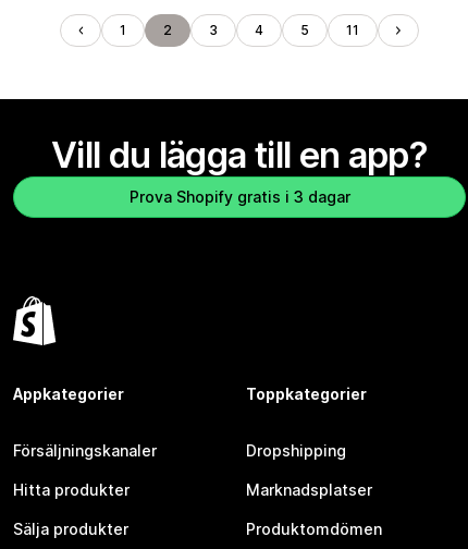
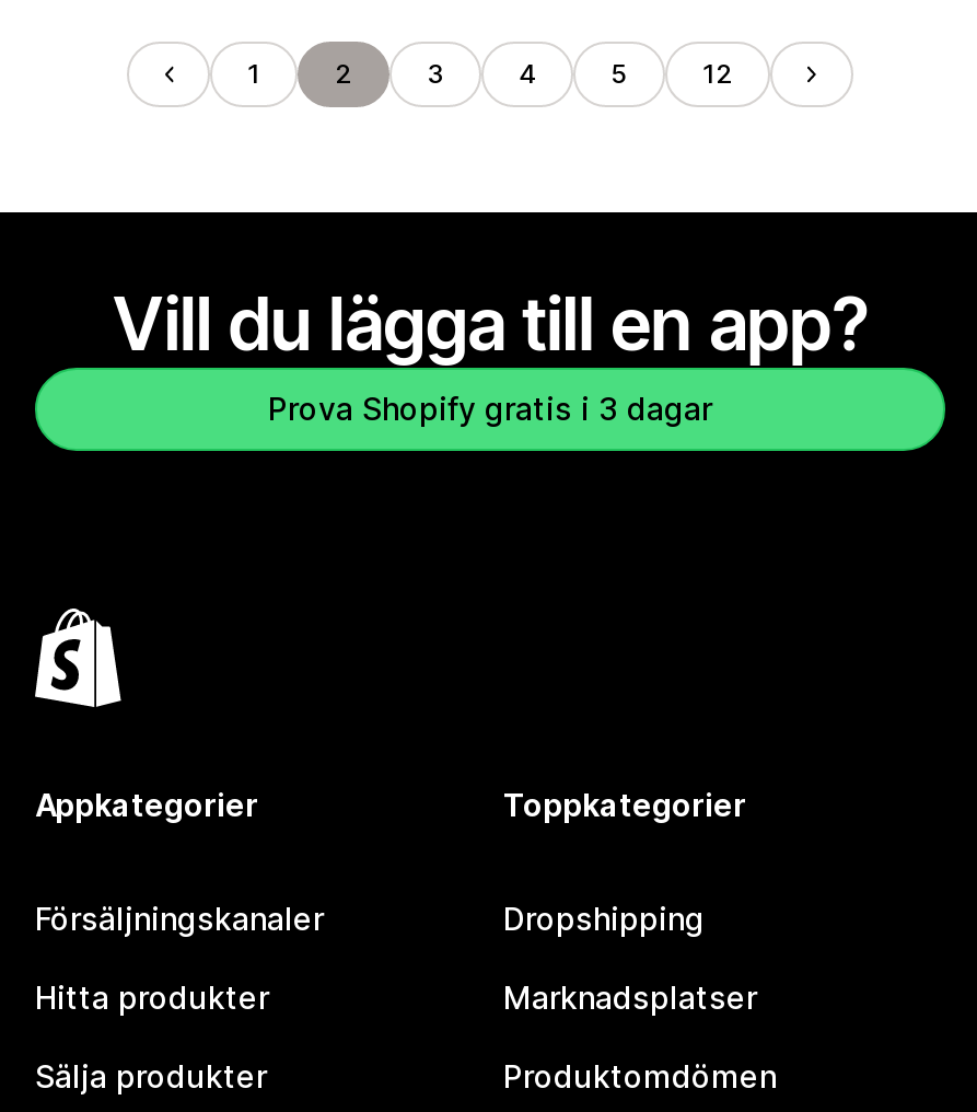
[346,22,359,38] 11 -> [702,57,733,90] 12

